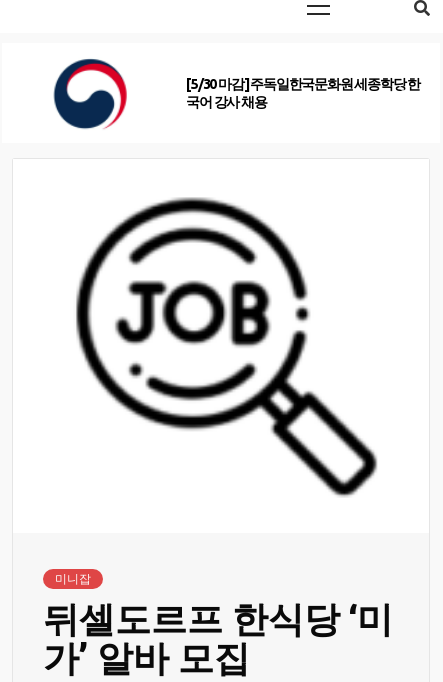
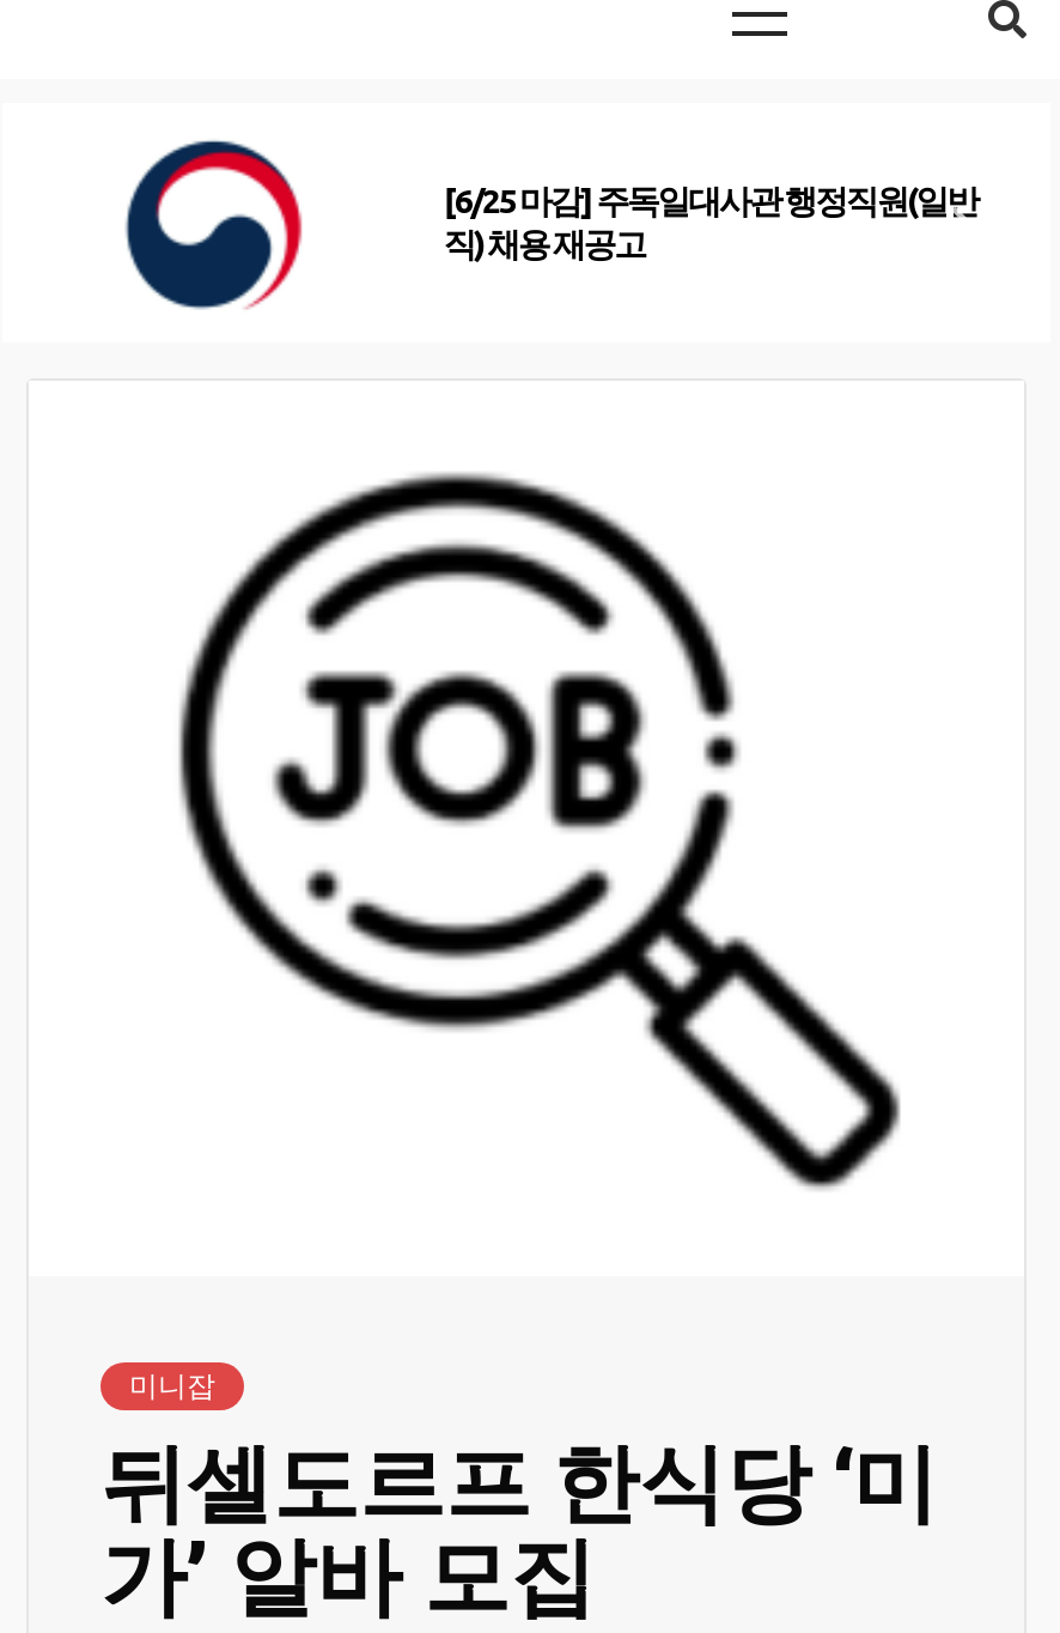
[186,76,420,110] [5/30 마감] 주독일한국문화원 세종학당 한 | 국어 강사 채용 -> [443,182,977,263] [6/25 마감] 주독일대사관 행정직원(일반 | 직) 채용 재공고

